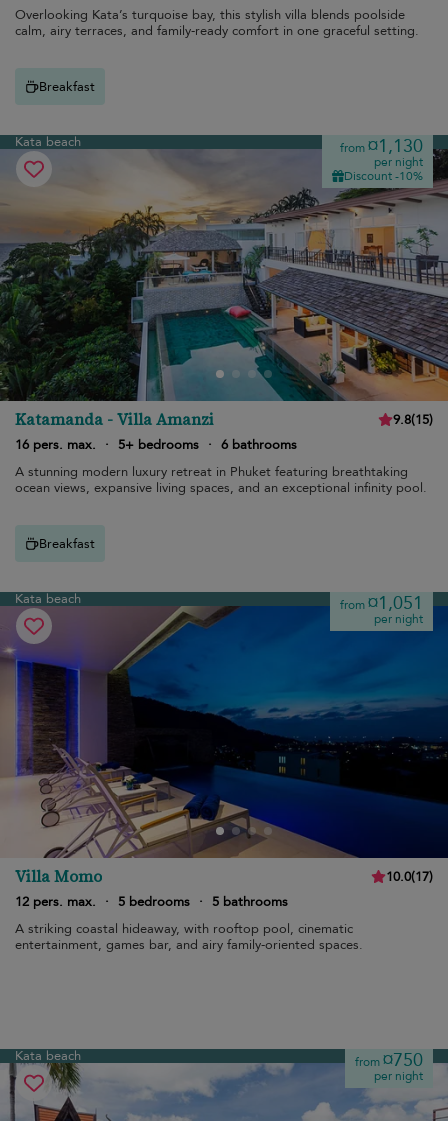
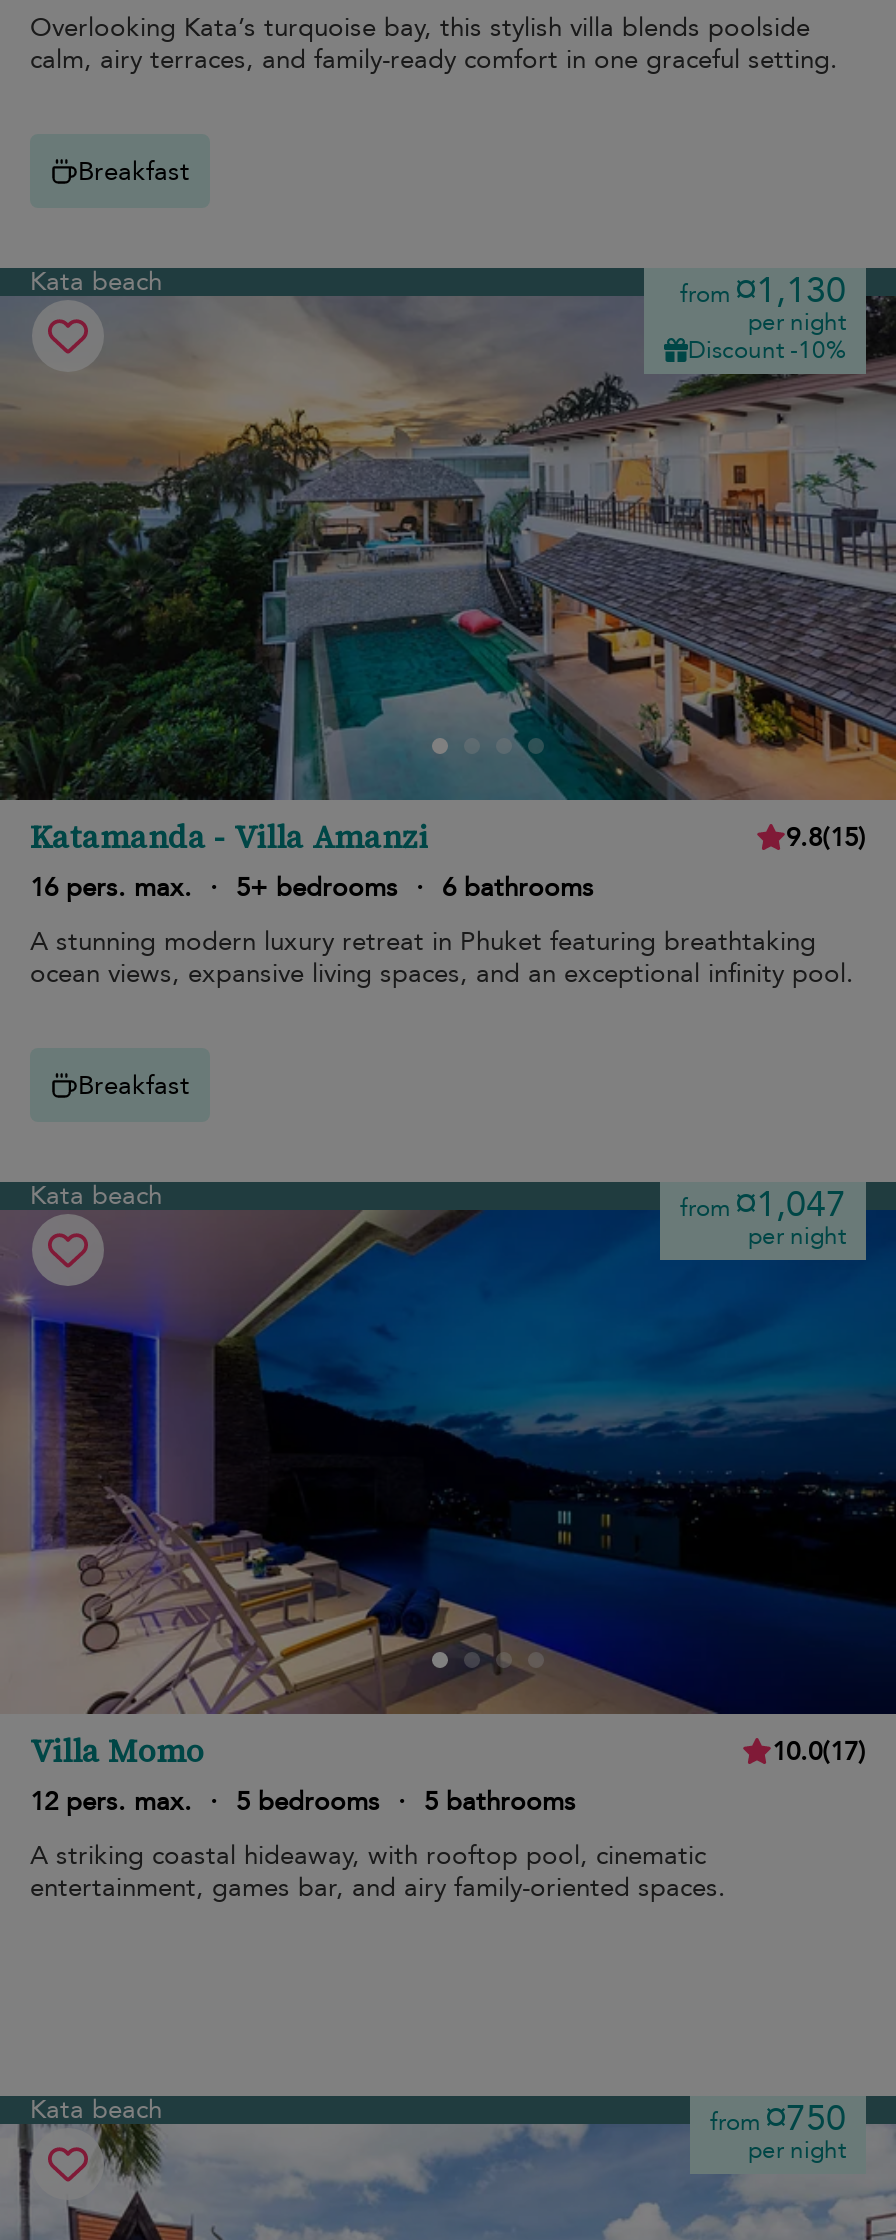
[340,591,423,616] from¤1,051 -> [680,1180,846,1230] from¤1,047

